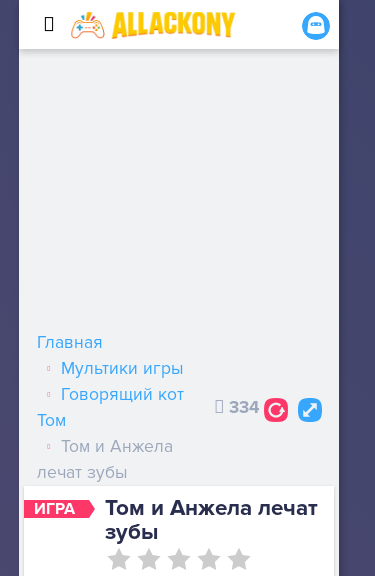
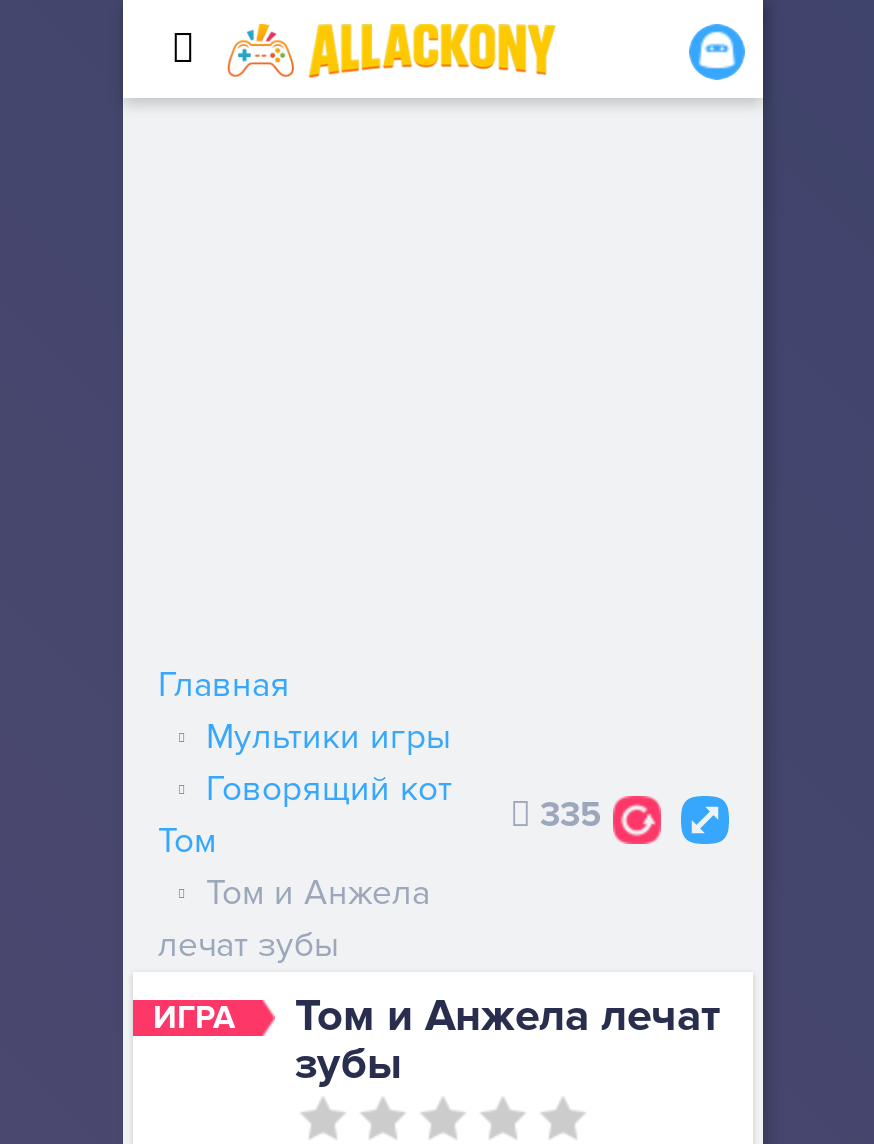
[224,397,258,418] 334 -> [532,794,602,836] 335

